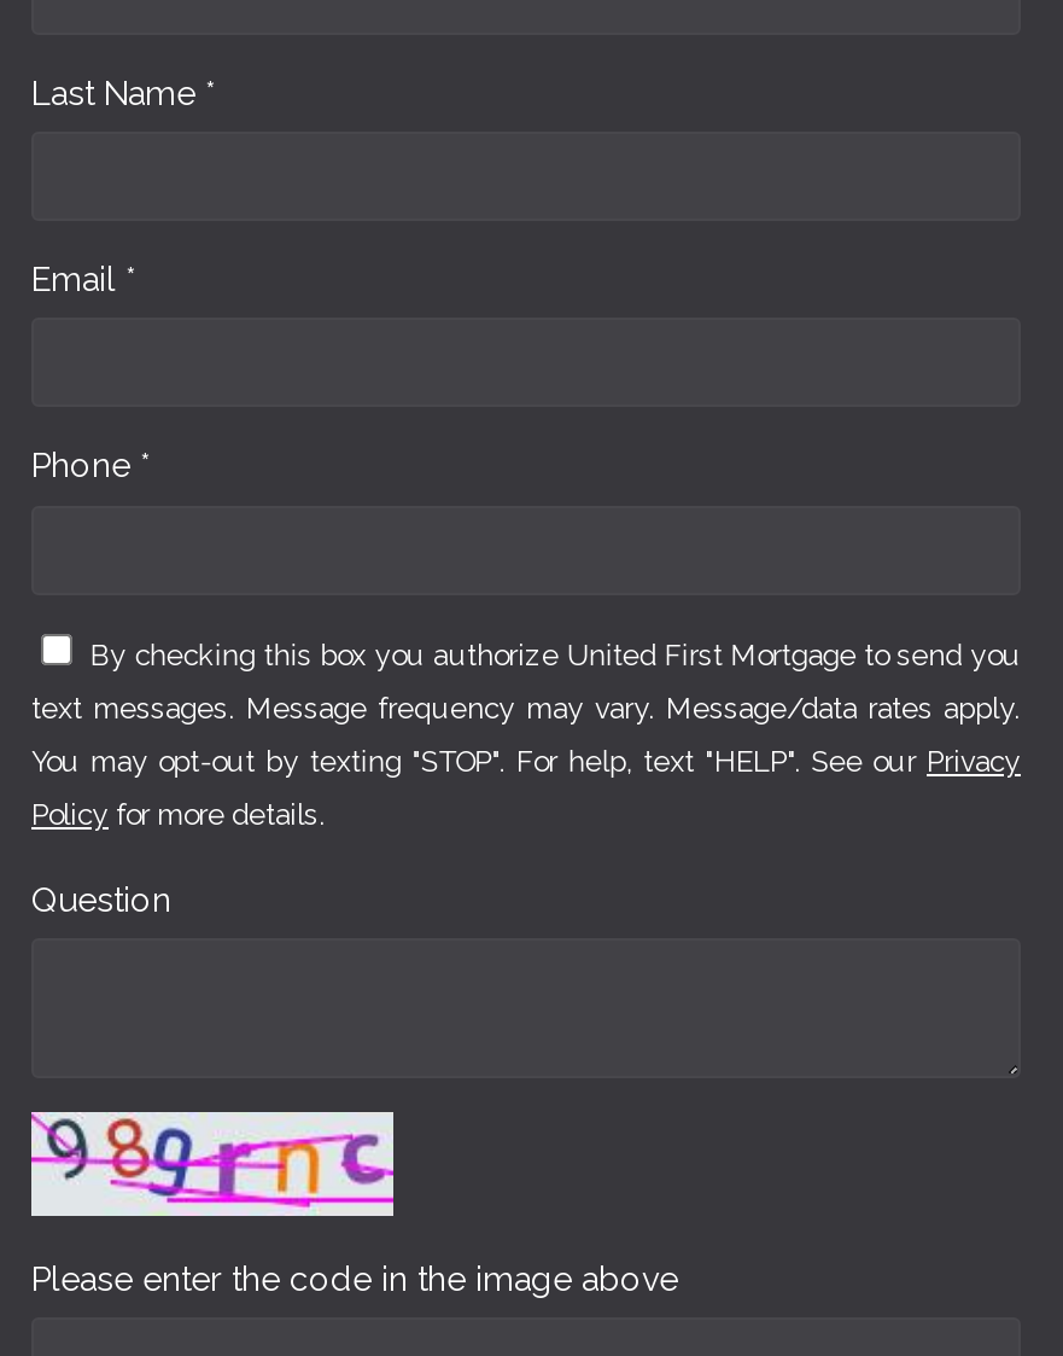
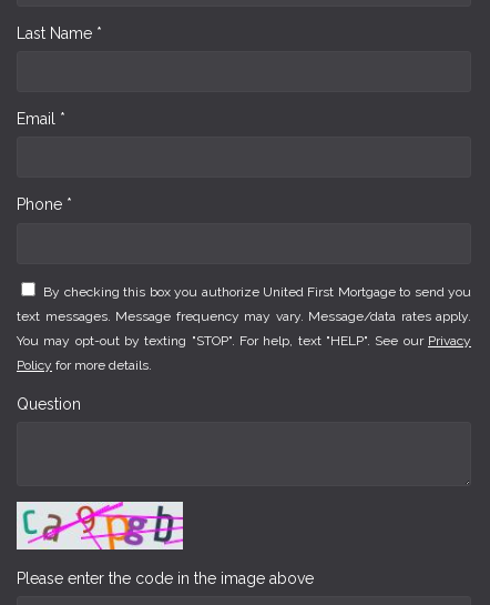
[29,1110,396,1218] [image] -> [16,501,184,551] [image]

